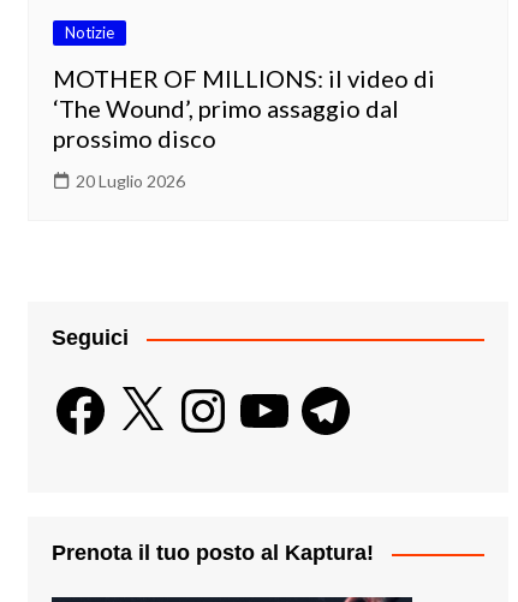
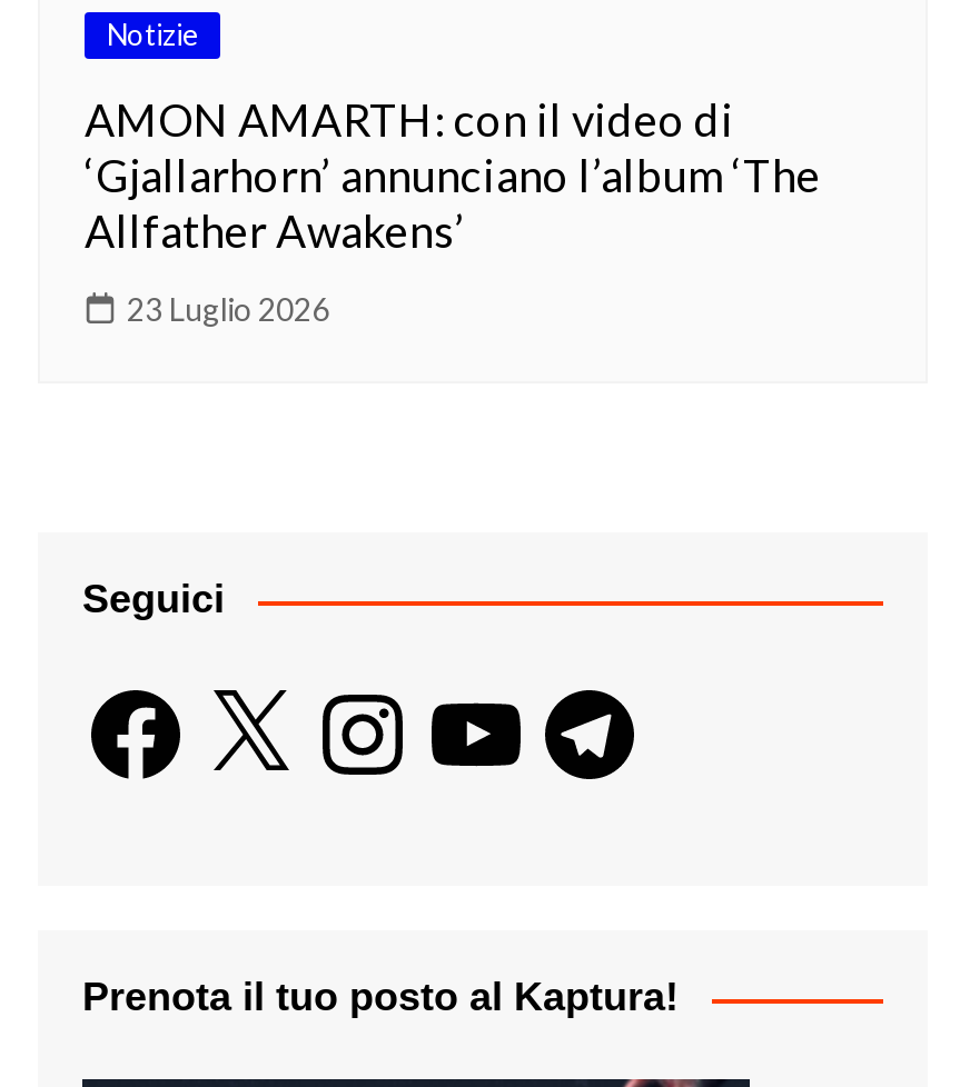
[53,64,435,153] MOTHER OF MILLIONS: il video di | ‘The Wound’, primo assaggio dal | prossimo disco -> [85,92,821,257] AMON AMARTH: con il video di | ‘Gjallarhorn’ annunciano l’album ‘The | Allfather Awakens’
[76,171,185,192] 20 Luglio 2026 -> [127,290,329,328] 23 Luglio 2026

